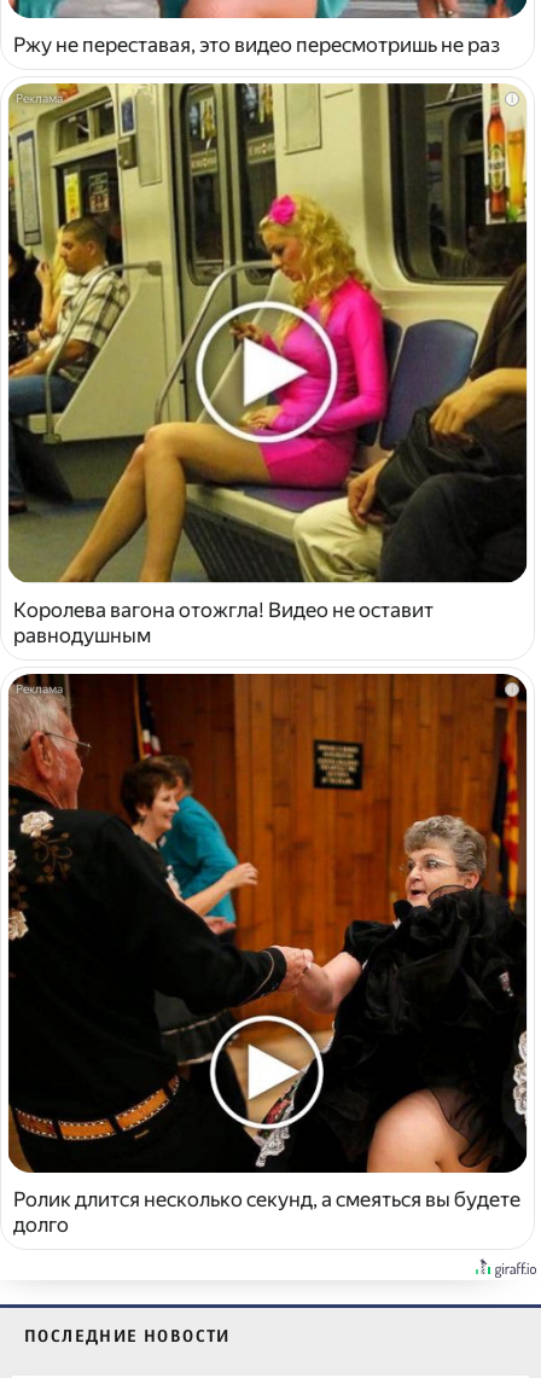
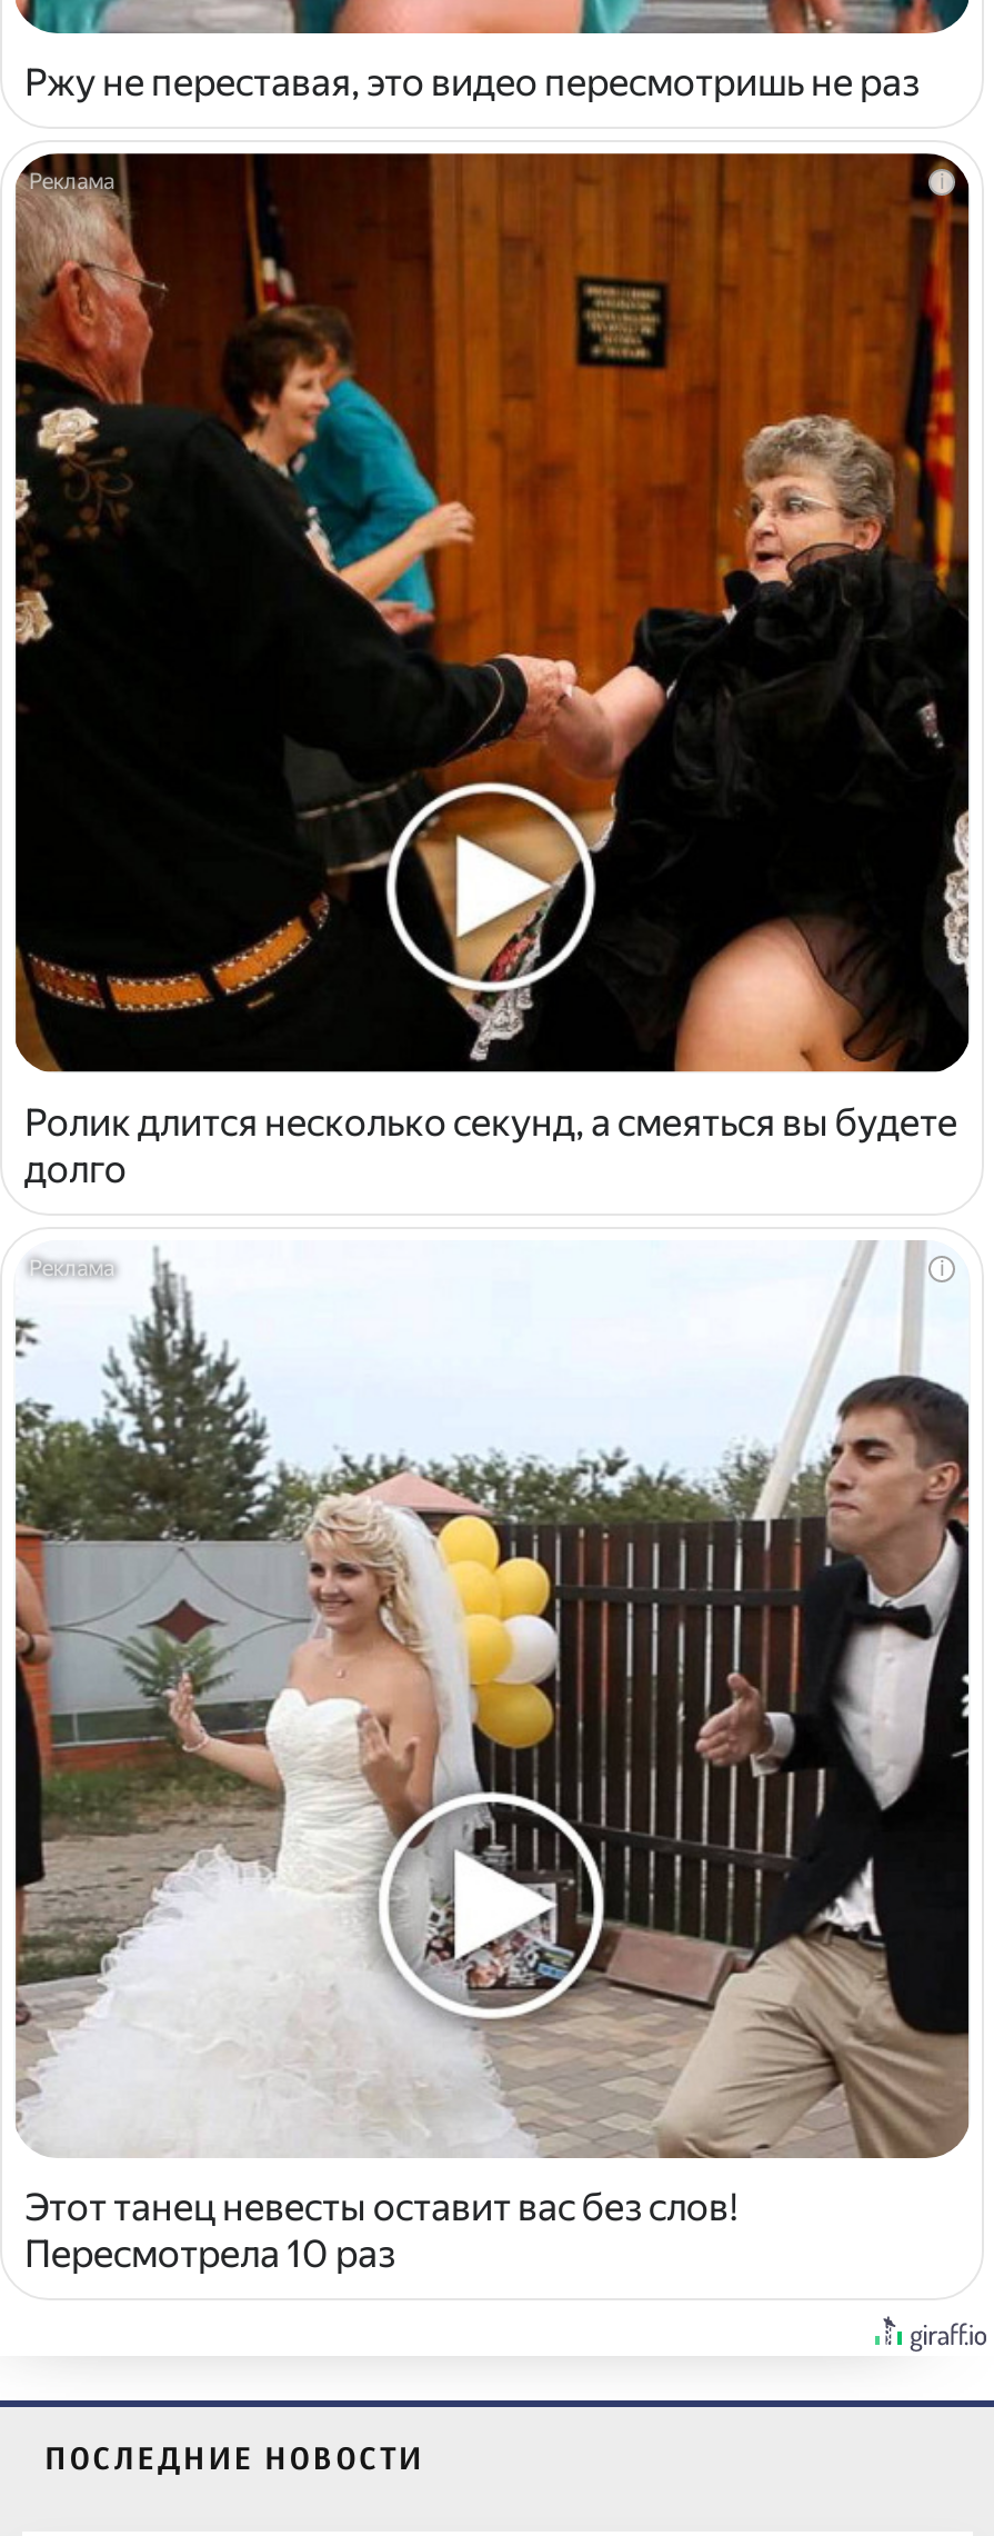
[7,82,528,647] [image] | Королева вагона отожгла! Видео не оставит | равнодушным -> none
moved [0,670,531,1237] -> [0,147,977,1190]: [image] | Ролик длится несколько секунд, а смеяться вы будете | долго
none -> [13,1240,971,2277] [image] | Этот танец невесты оставит вас без слов! | Пересмотрела 10 раз

